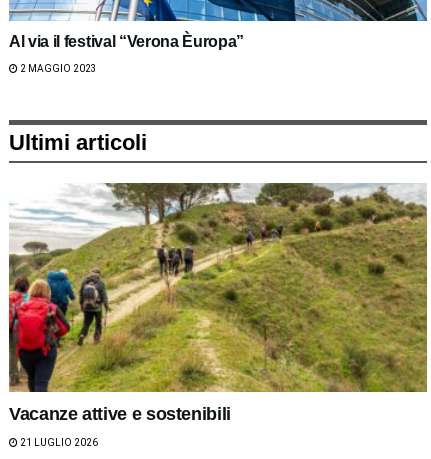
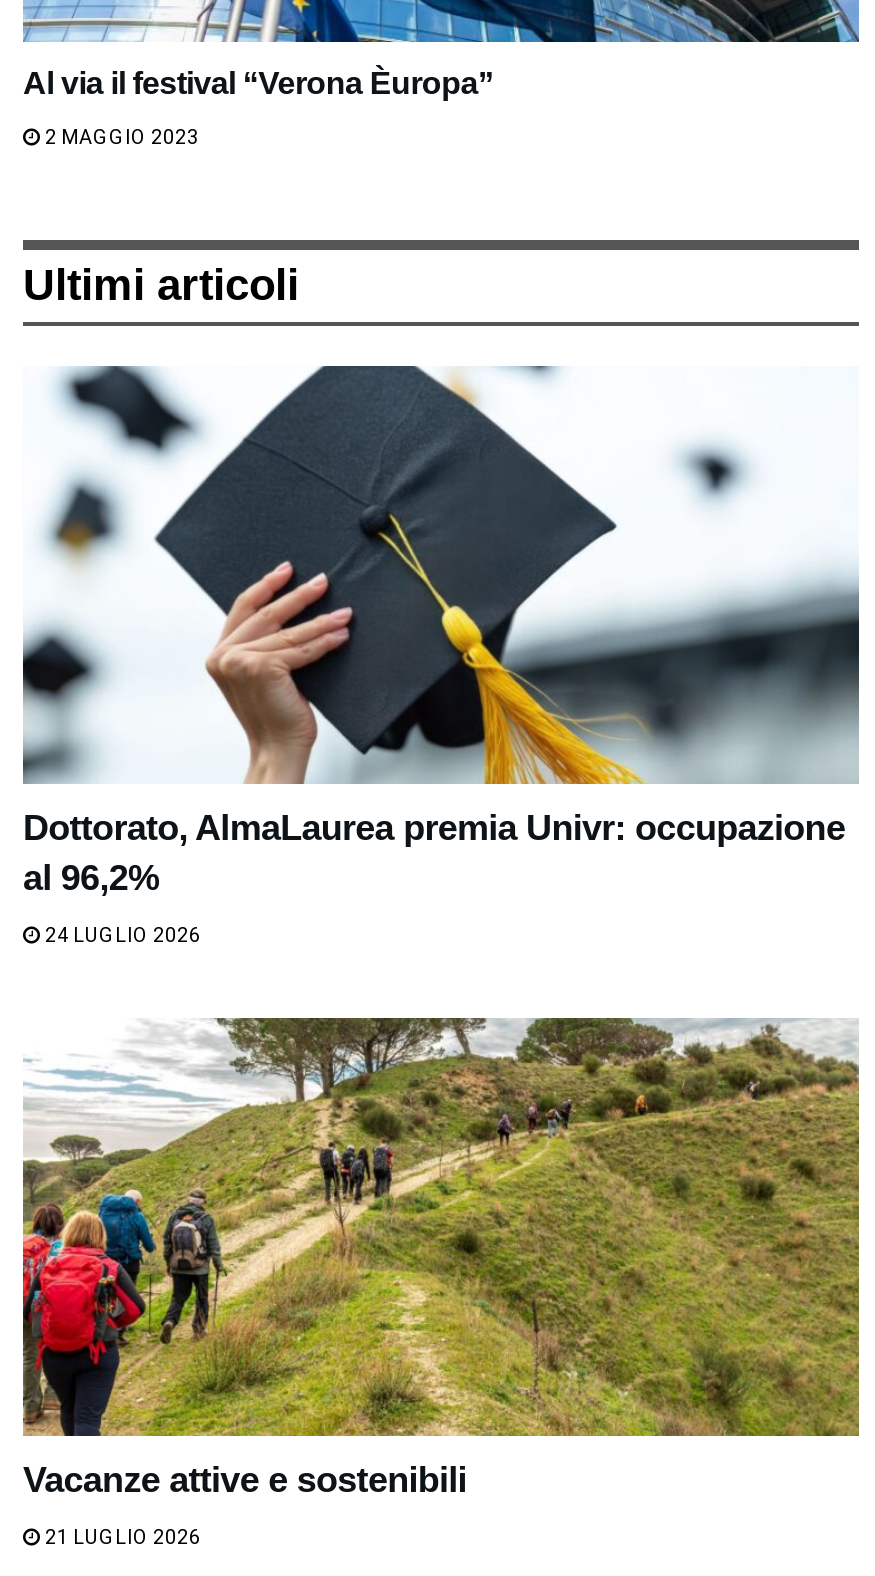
none -> [23,364,861,946] [image] | Dottorato, AlmaLaurea premia Univr: occupazione | al 96,2% | 24 LUGLIO 2026

